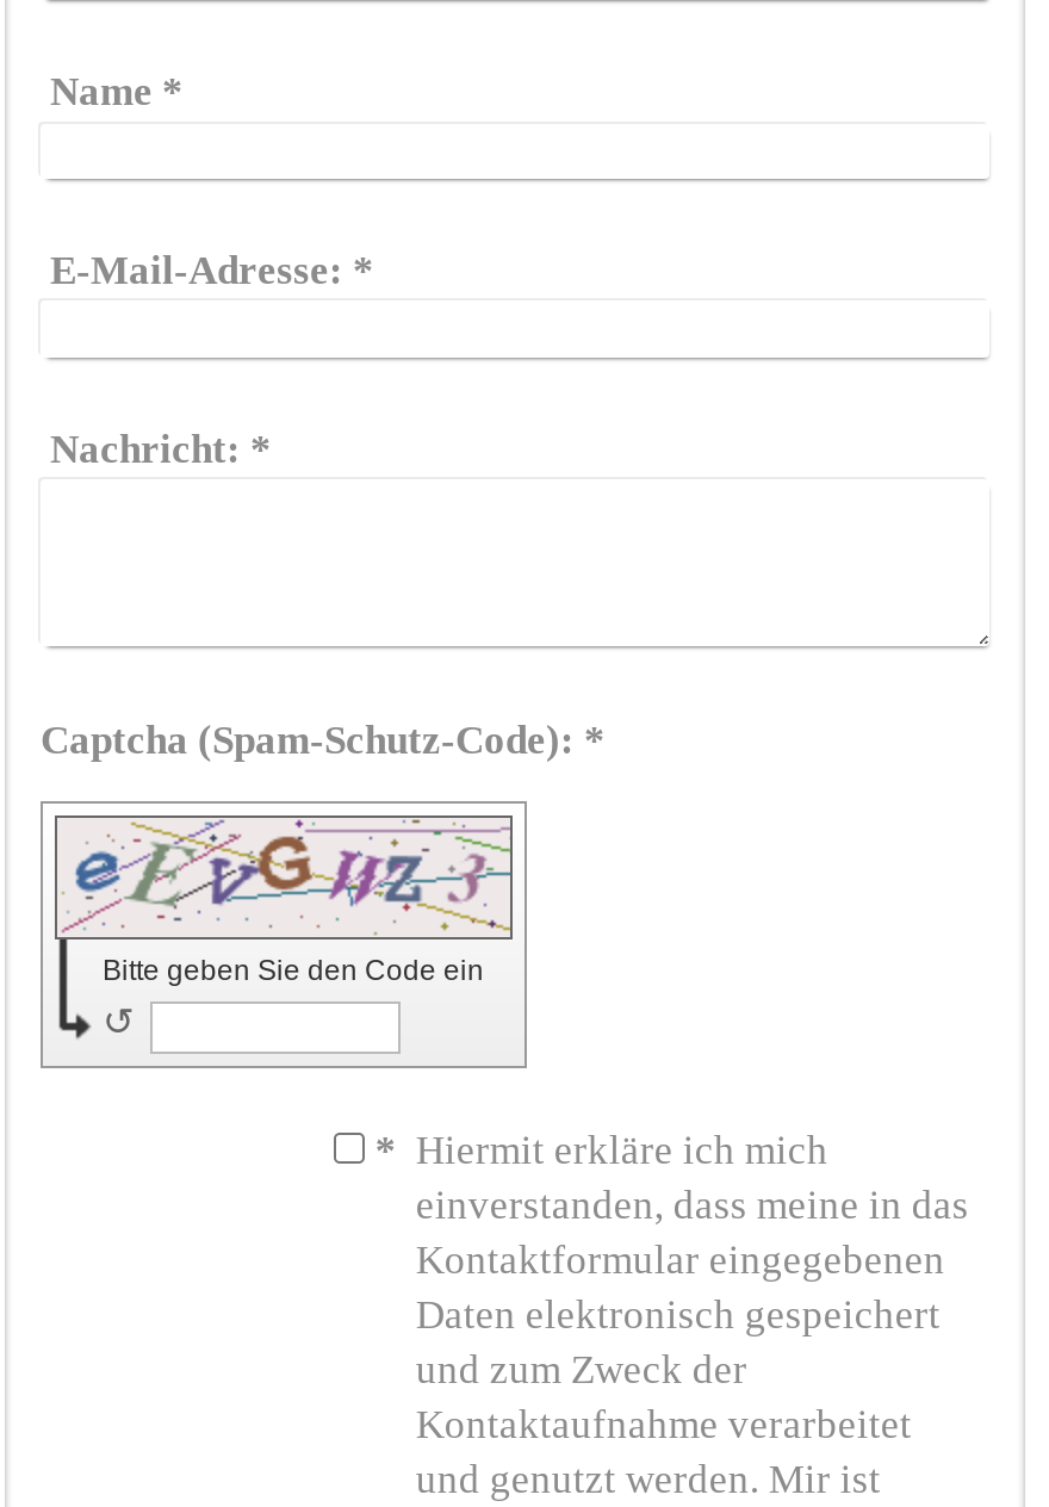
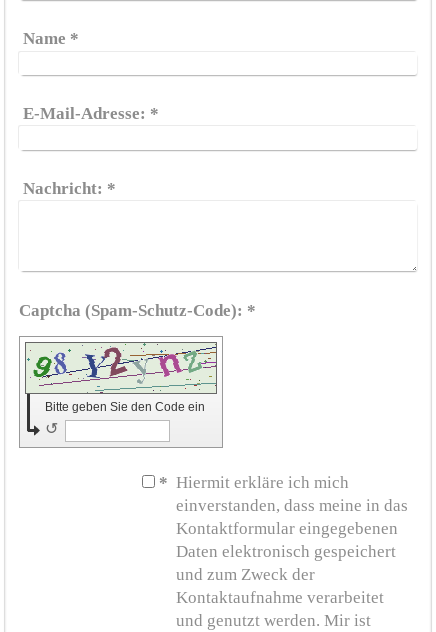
[57,815,513,939] [image] -> [26,342,217,394] [image]

